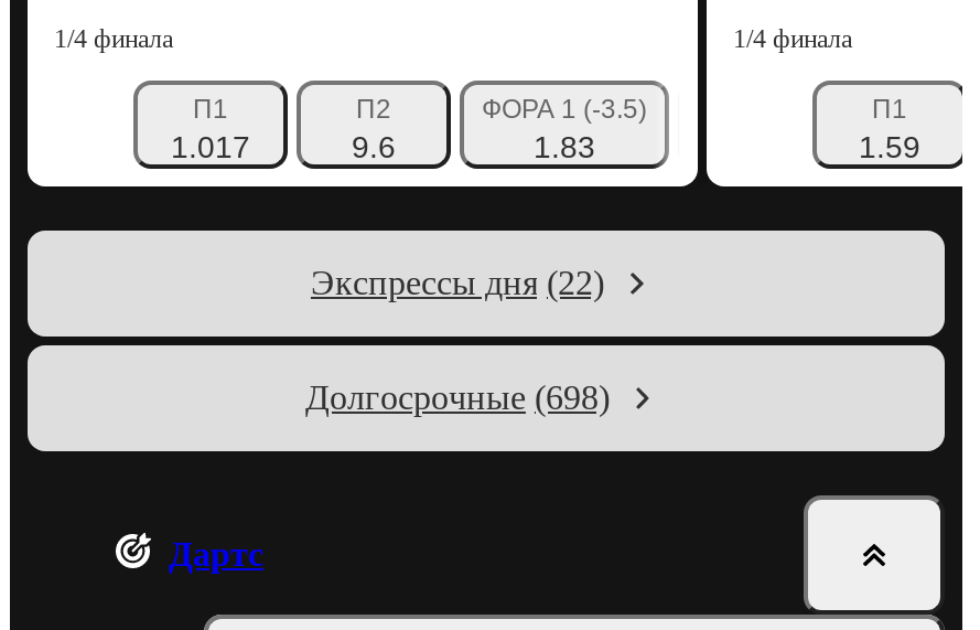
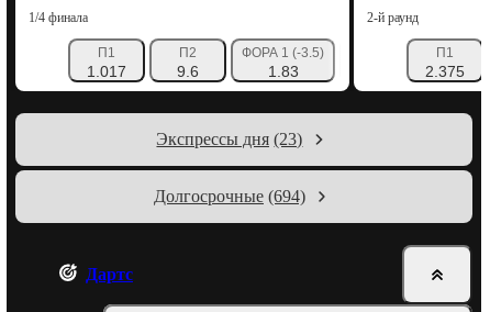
[733,23,852,54] 1/4 финала -> [367,10,419,25] 2-й раунд
[859,129,920,164] 1.59 -> [425,63,465,80] 2.375
[311,264,604,301] Экспрессы дня (22) -> [157,130,303,148] Экспрессы дня (23)
[305,378,610,416] Долгосрочные (698) -> [154,187,305,205] Долгосрочные (694)

